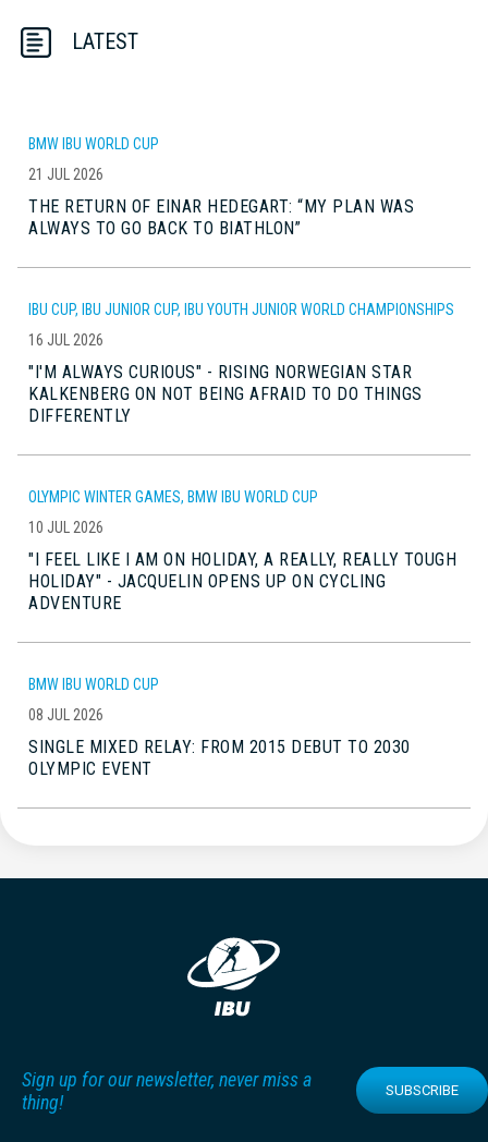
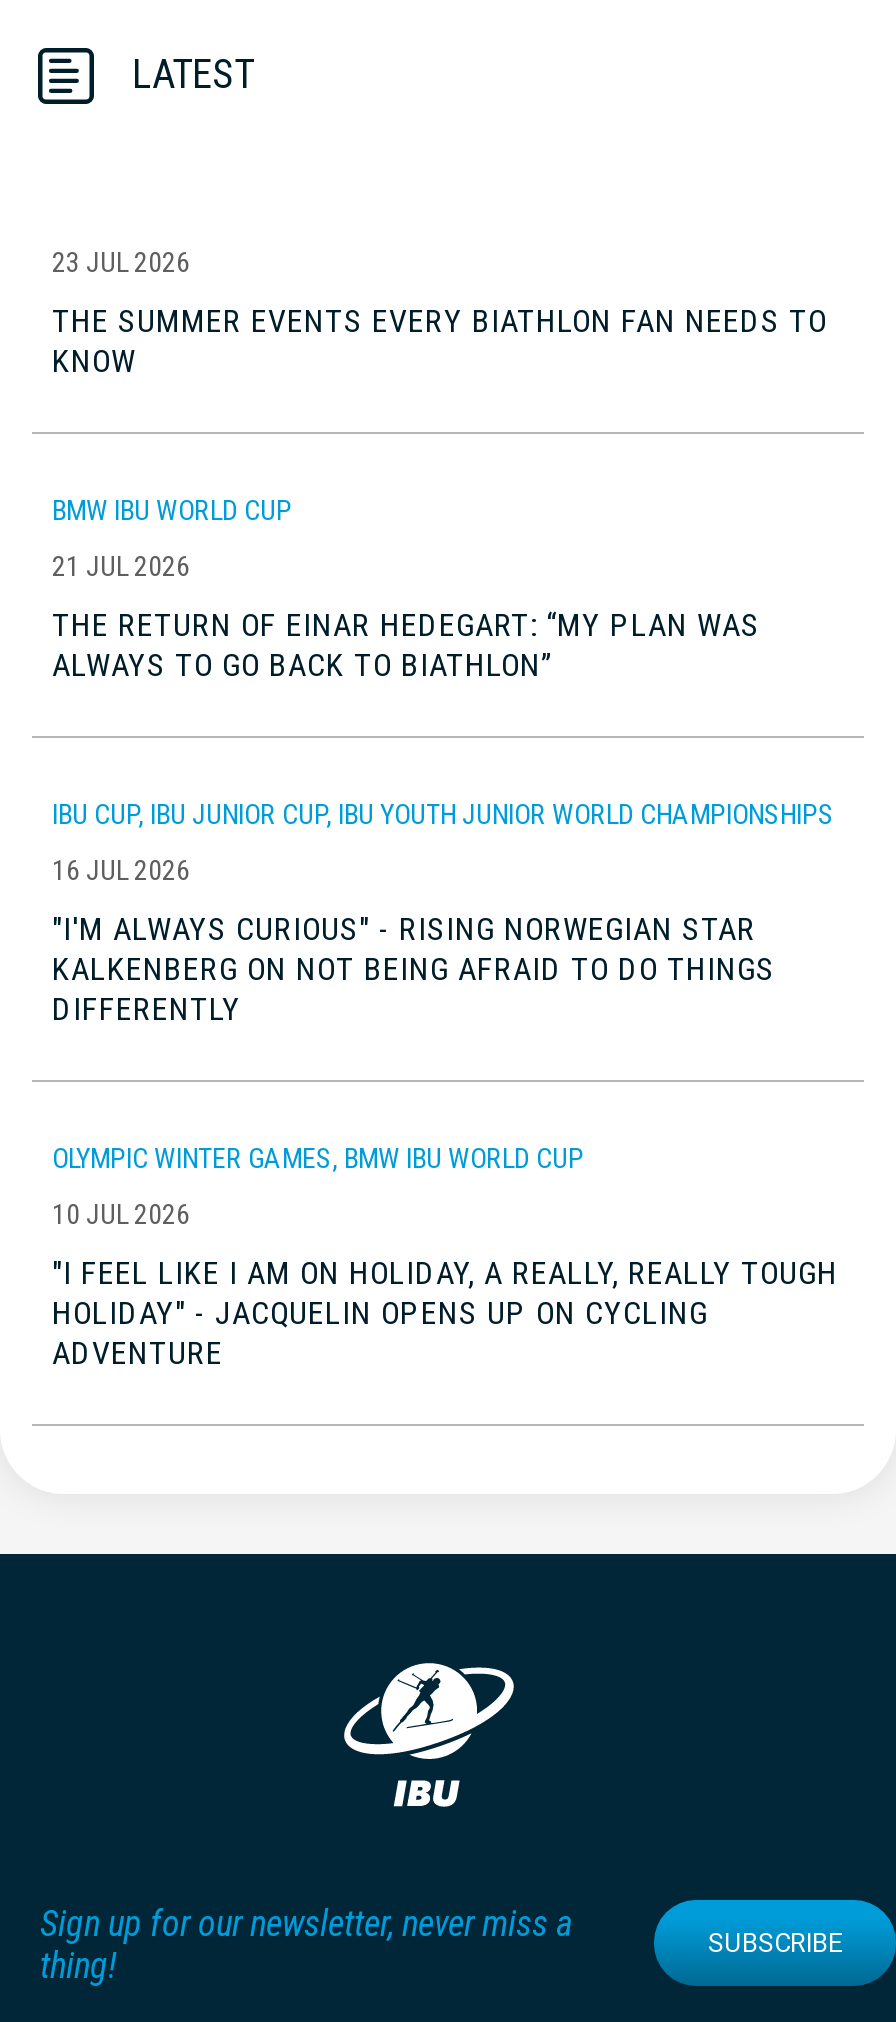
none -> [52,247,827,381] 23 JUL 2026 | THE SUMMER EVENTS EVERY BIATHLON FAN NEEDS TO | KNOW
moved [28,136,456,614] -> [52,495,838,1373]: BMW IBU WORLD CUP | 21 JUL 2026 | THE RETURN OF EINAR HEDEGART: “MY PLAN WAS | ... | HOLIDAY" - JACQUELIN OPENS UP ON CYCLING | ADVENTURE
[28,676,410,780] BMW IBU WORLD CUP | 08 JUL 2026 | SINGLE MIXED RELAY: FROM 2015 DEBUT TO 2030 | OLYMPIC EVENT -> none

